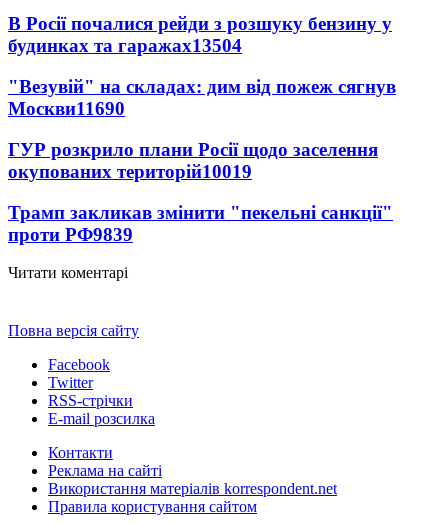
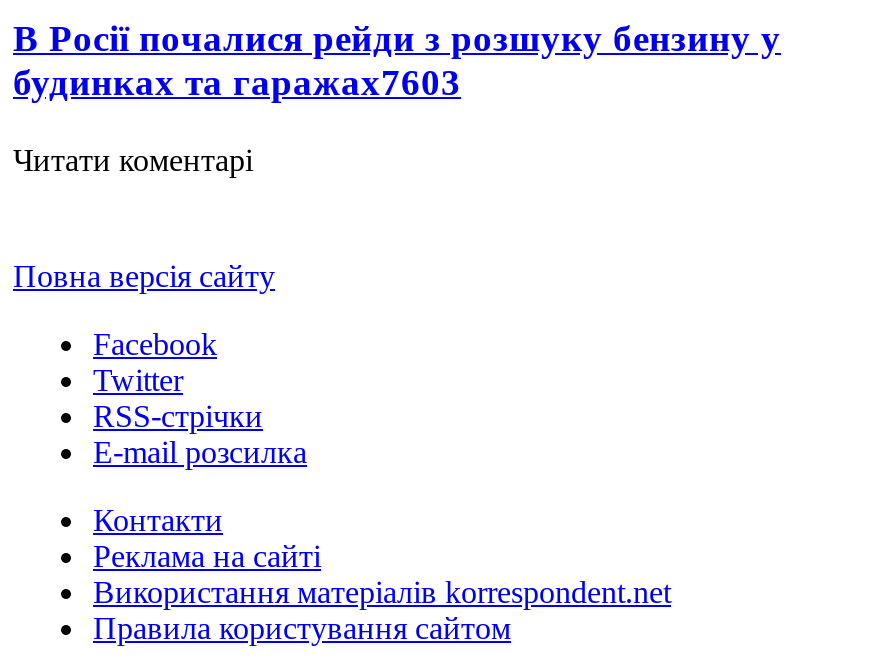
[8,35,396,245] будинках та гаражах13504 | "Везувій" на складах: дим від пожеж сягнув | Москви11690 | ГУР розкрило плани Росії щодо заселення | окупованих територій10019 | Трамп закликав змінити "пекельні санкції" | проти РФ9839 -> [13,62,461,104] будинках та гаражах7603

